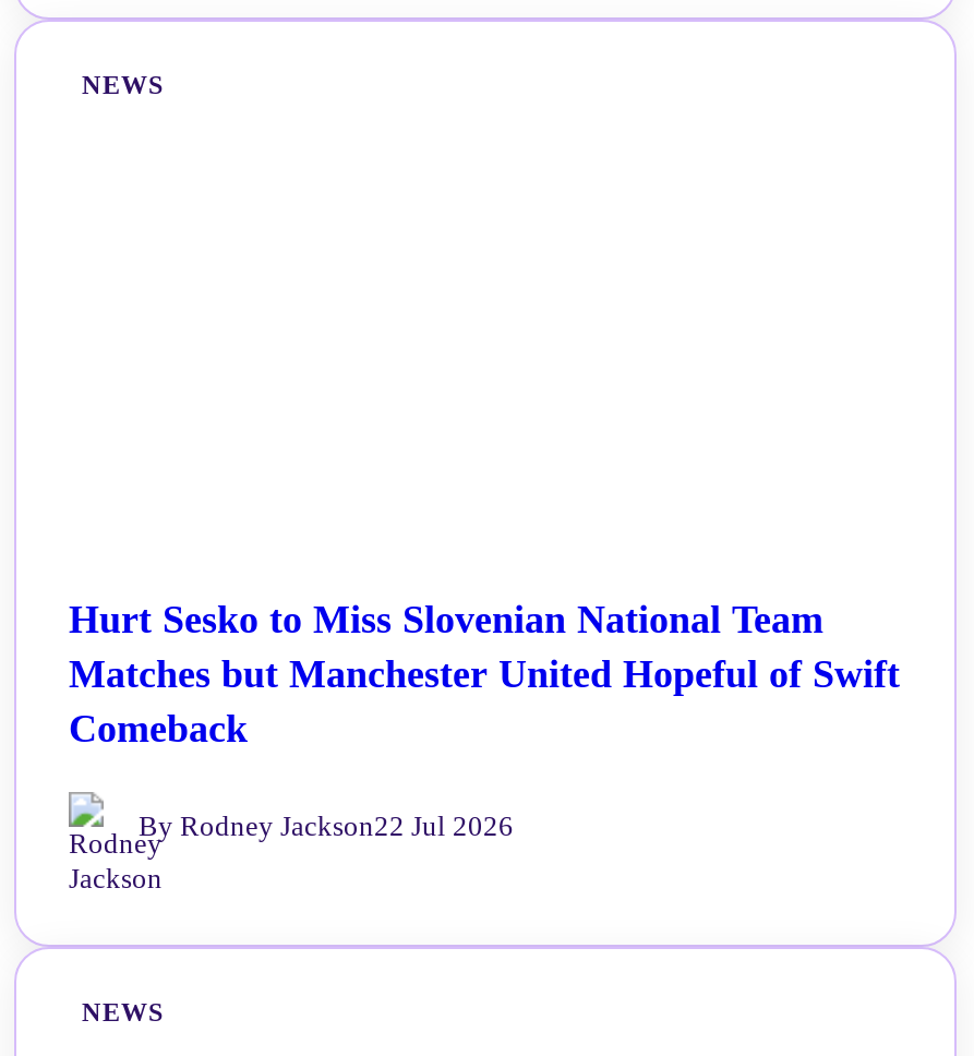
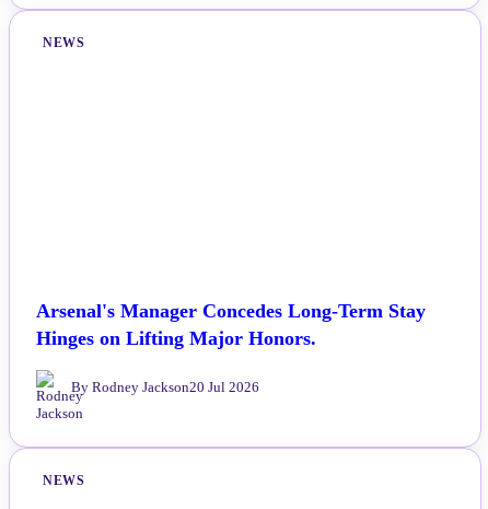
[69,599,900,752] Hurt Sesko to Miss Slovenian National Team | Matches but Manchester United Hopeful of Swift | Comeback -> [36,300,426,350] Arsenal's Manager Concedes Long-Term Stay | Hinges on Lifting Major Honors.
[139,811,514,843] By Rodney Jackson22 Jul 2026 -> [71,379,259,396] By Rodney Jackson20 Jul 2026

